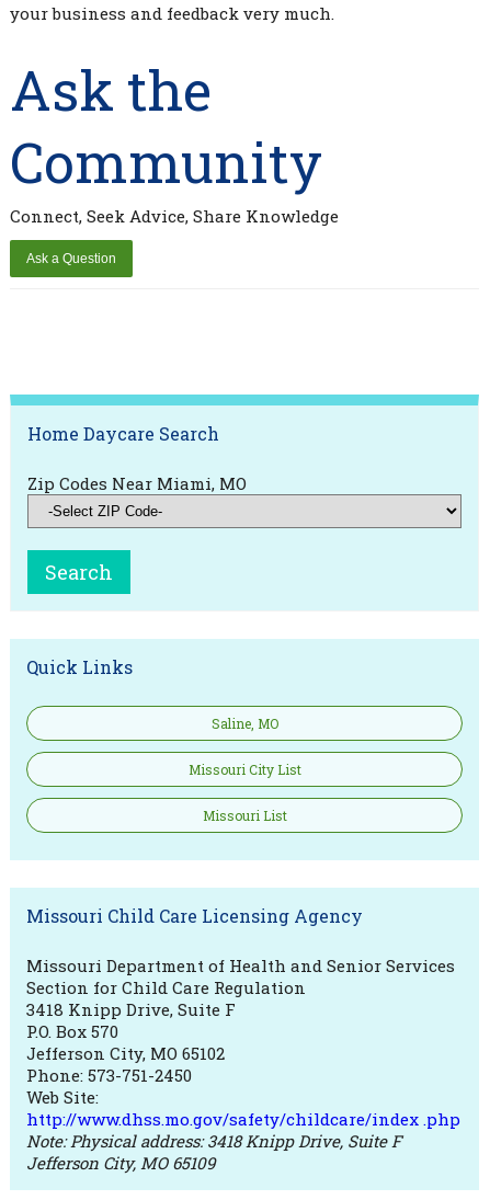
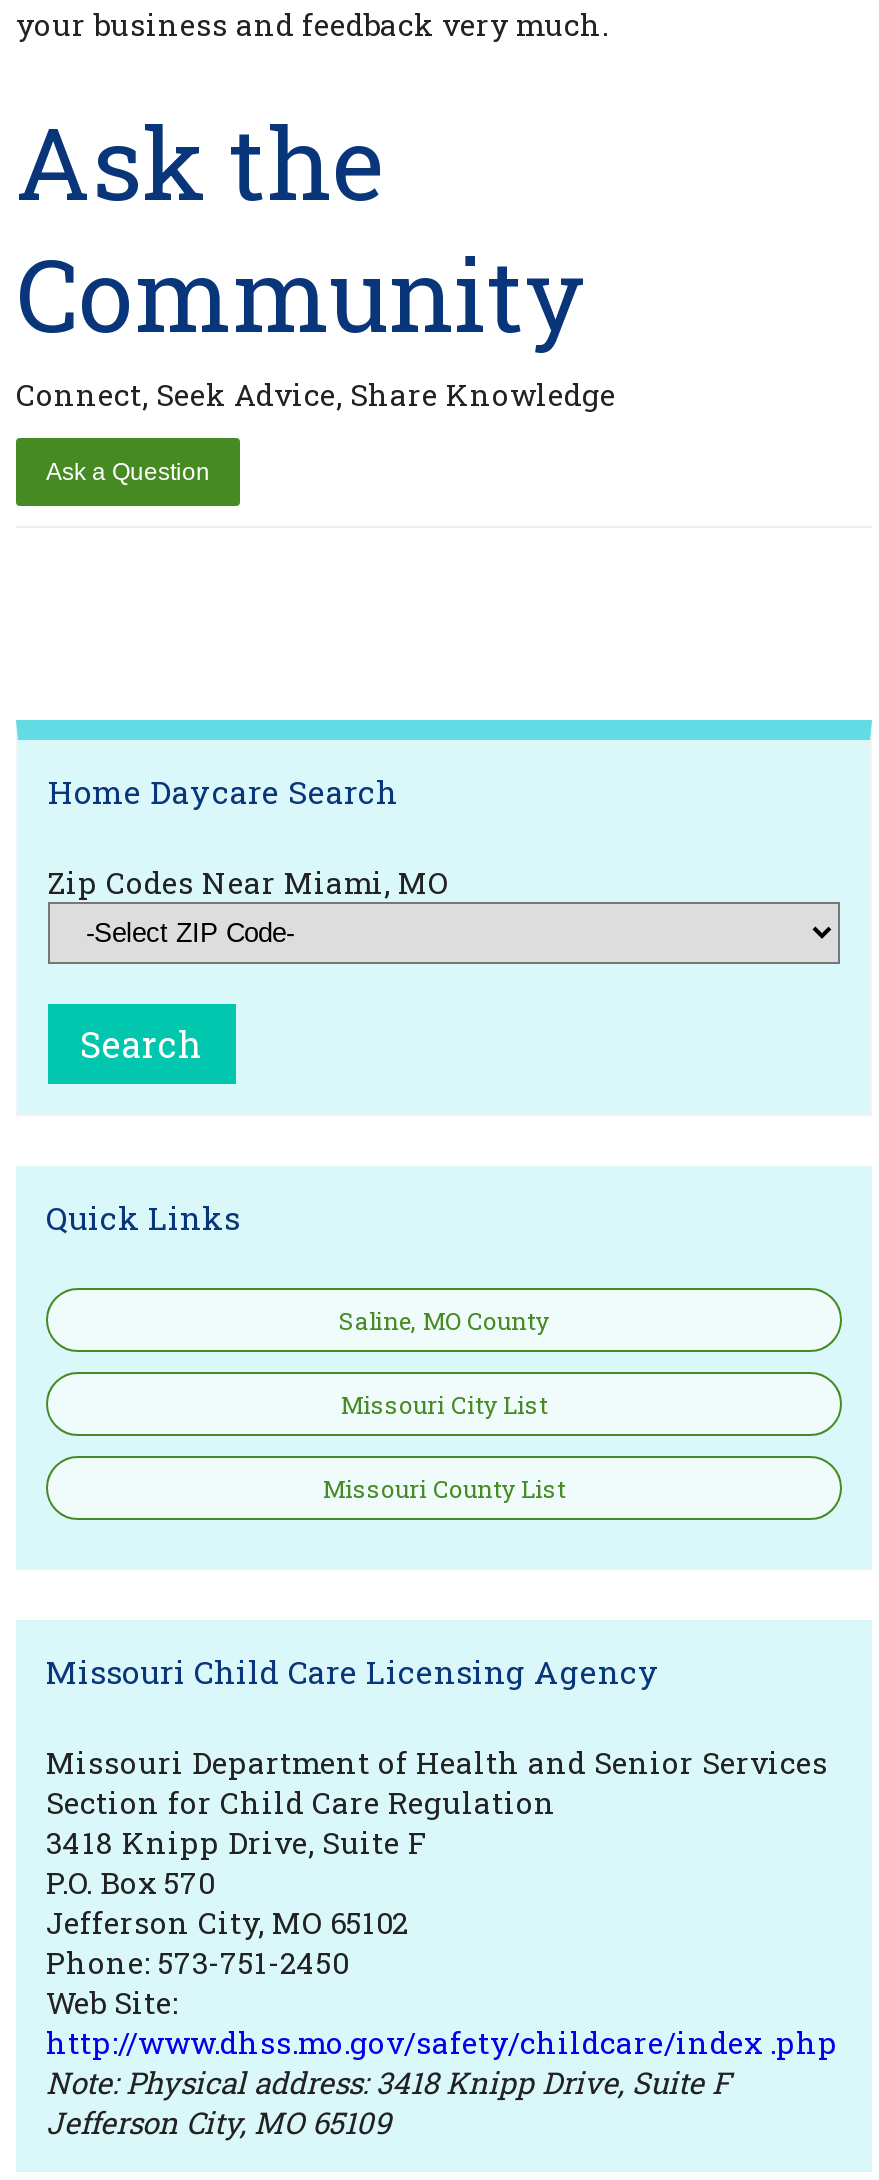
[211,715,278,733] Saline, MO -> [339,1305,549,1337] Saline, MO County
[202,807,287,825] Missouri List -> [323,1473,565,1505] Missouri County List

